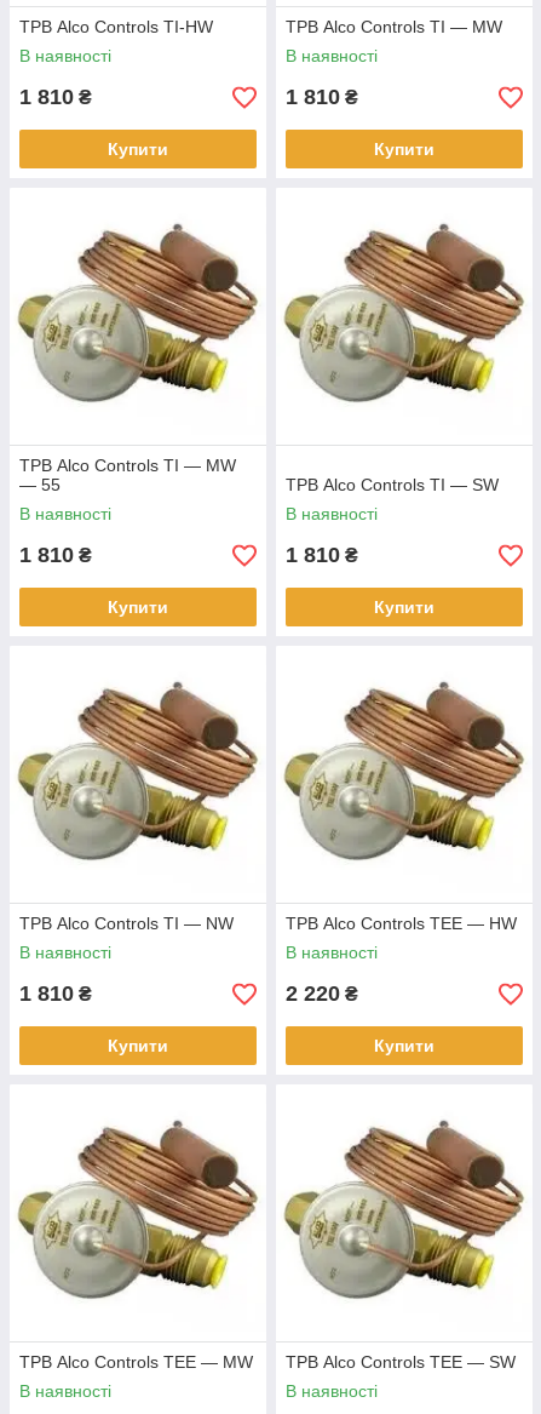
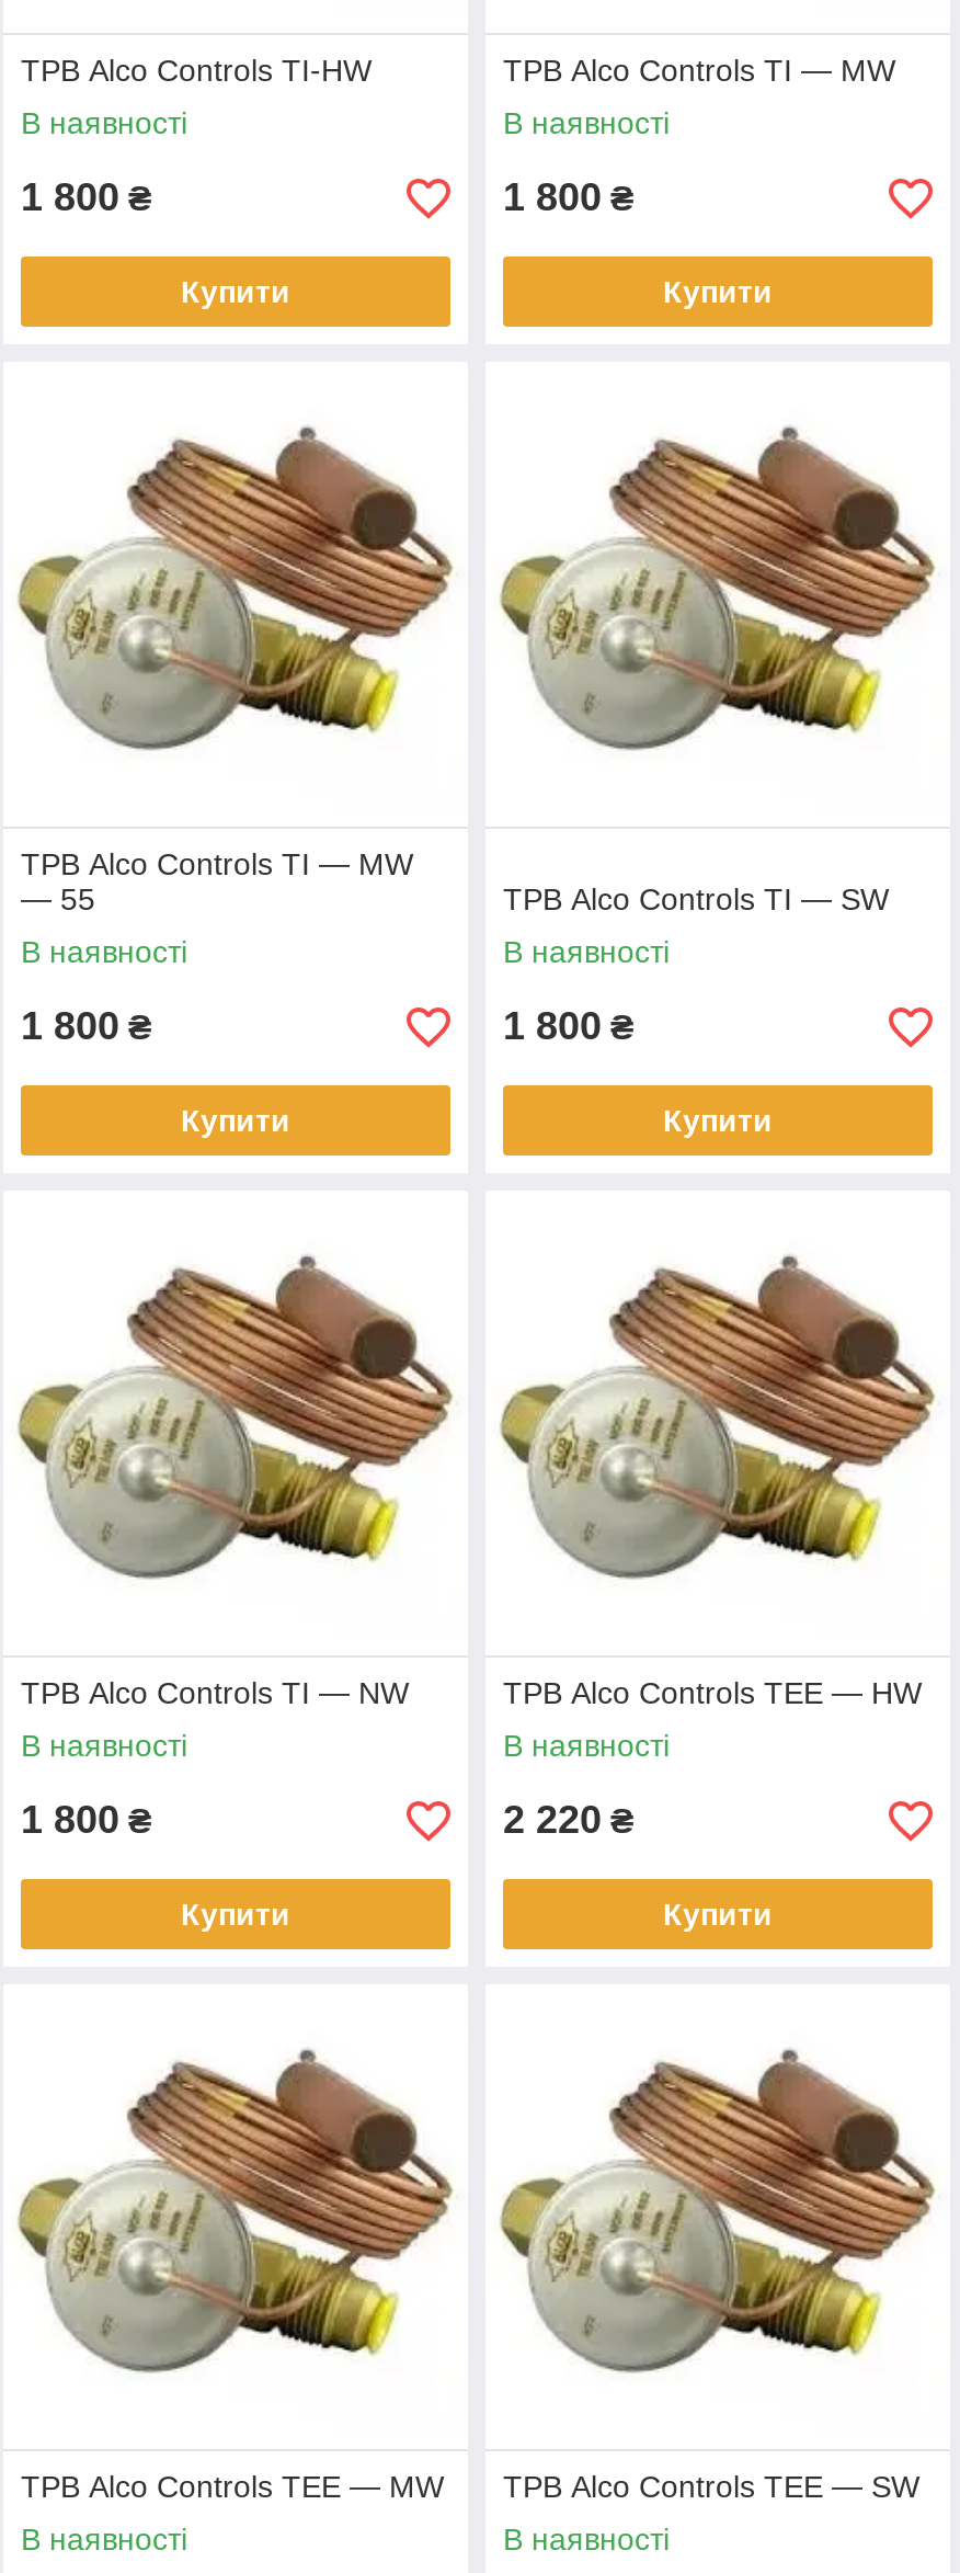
[19,85,92,109] 1 810 ₴ -> [21,175,152,219] 1 800 ₴
[286,85,358,109] 1 810 ₴ -> [503,175,635,219] 1 800 ₴
[19,543,92,567] 1 810 ₴ -> [21,1004,152,1048] 1 800 ₴
[286,543,358,567] 1 810 ₴ -> [503,1004,635,1048] 1 800 ₴
[19,981,92,1006] 1 810 ₴ -> [21,1798,152,1842] 1 800 ₴

